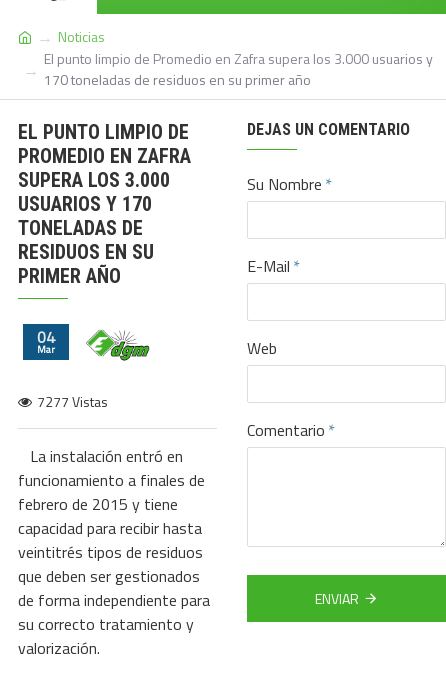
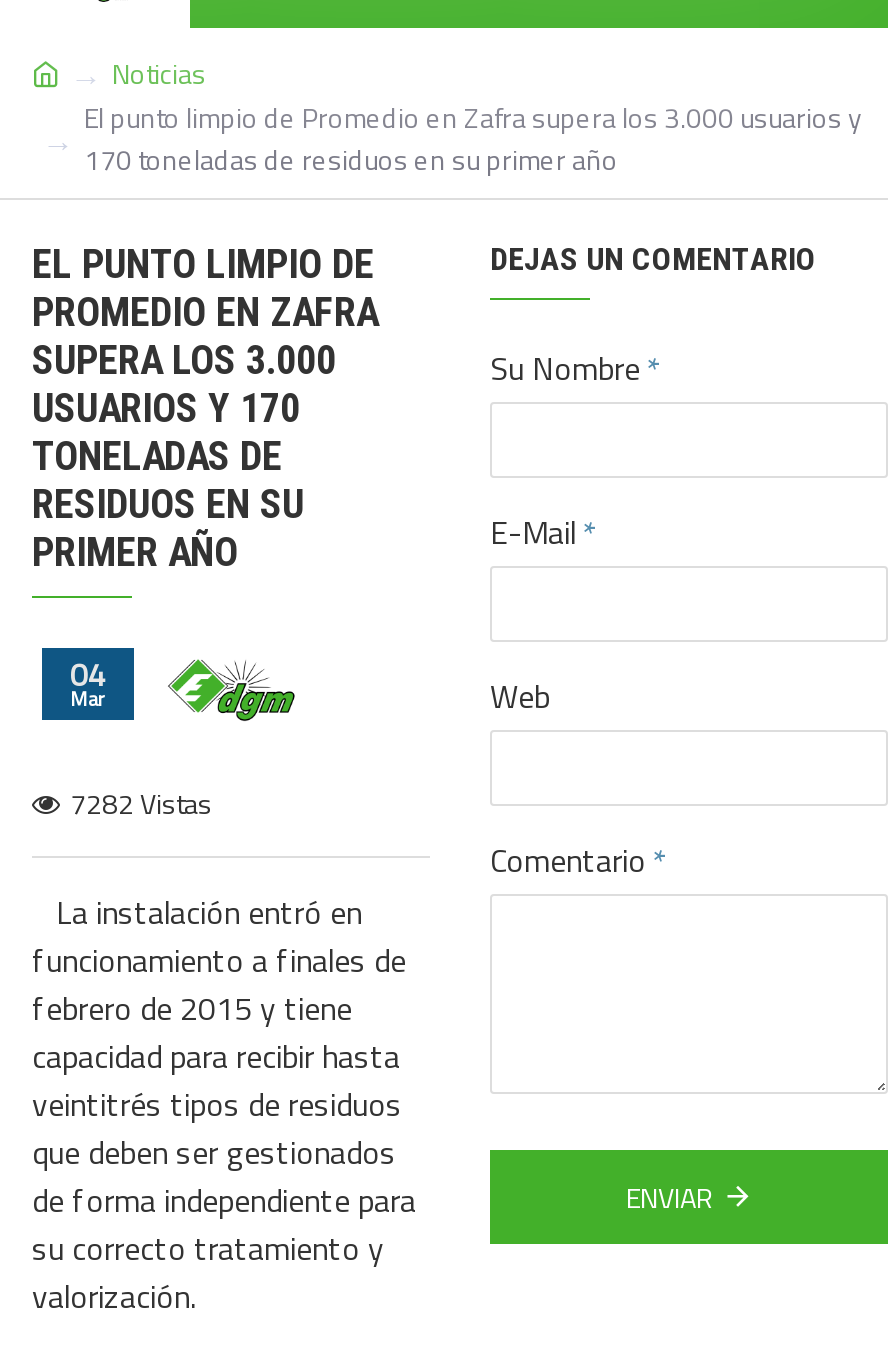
[37,391,108,412] 7277 Vistas -> [70,783,212,825] 7282 Vistas

